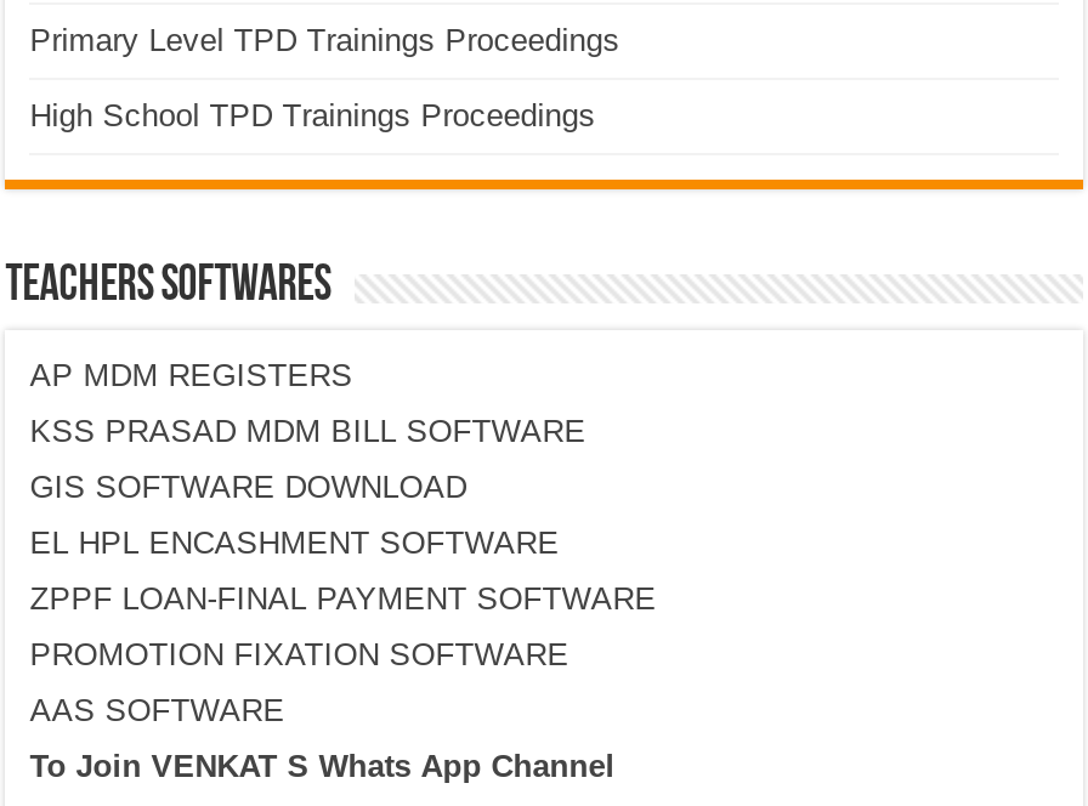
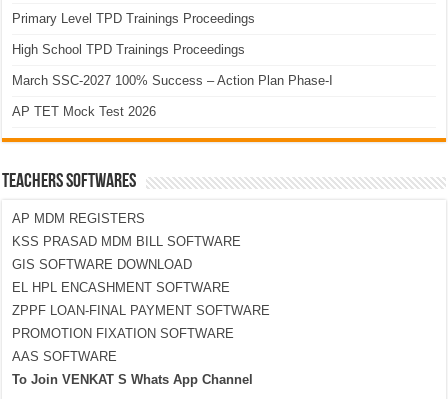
none -> [12,73,333,119] March SSC-2027 100% Success – Action Plan Phase-I | AP TET Mock Test 2026

